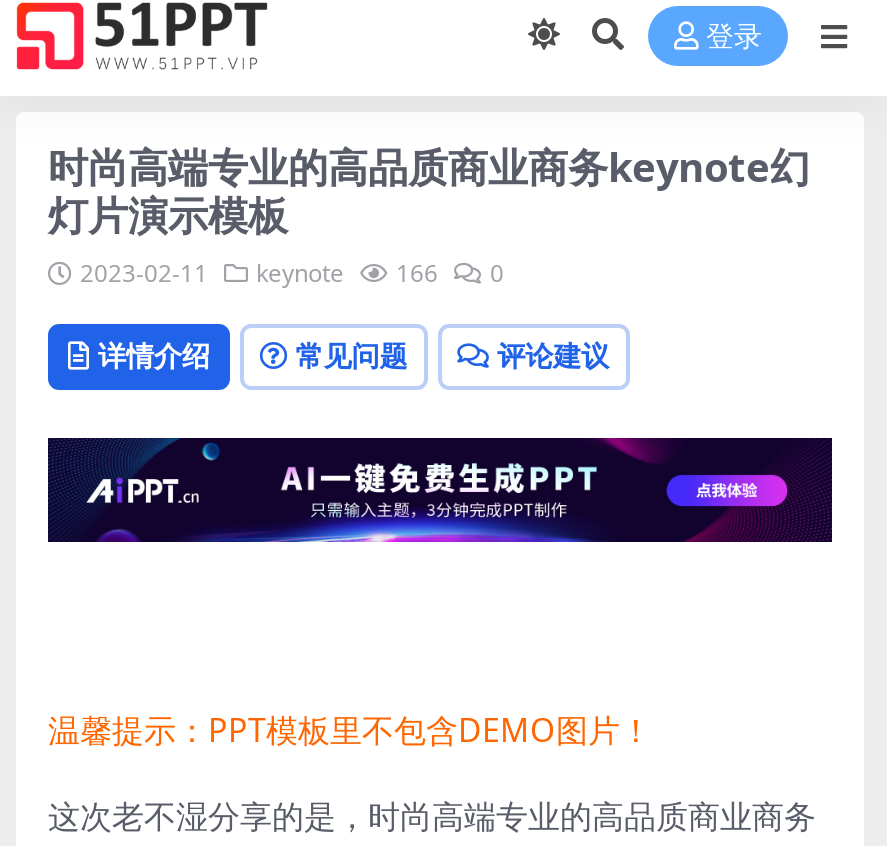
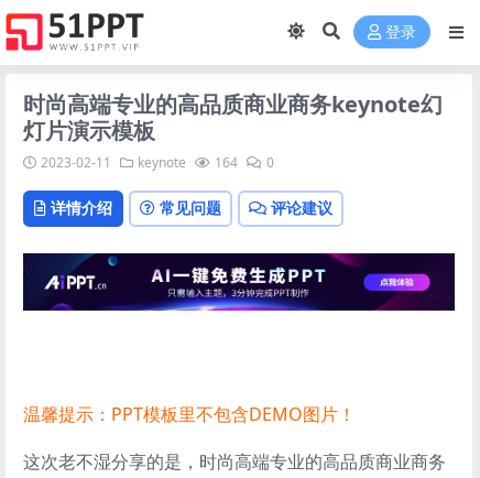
[80,256,504,290] 2023-02-11 keynote 166 0 -> [41,153,274,172] 2023-02-11 keynote 164 0

